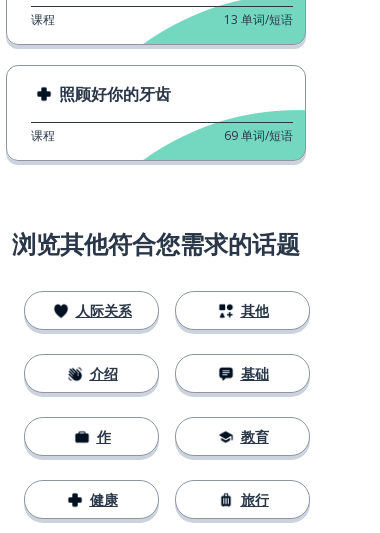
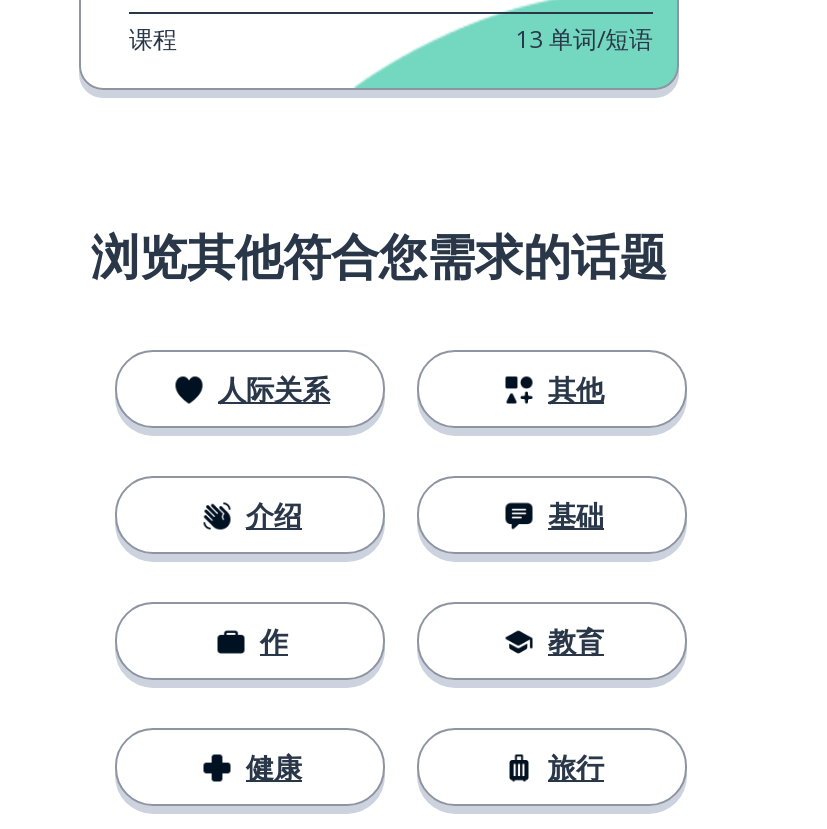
[31,83,293,144] 照顾好你的牙齿 | 课程 | 69 单词/短语 -> none

